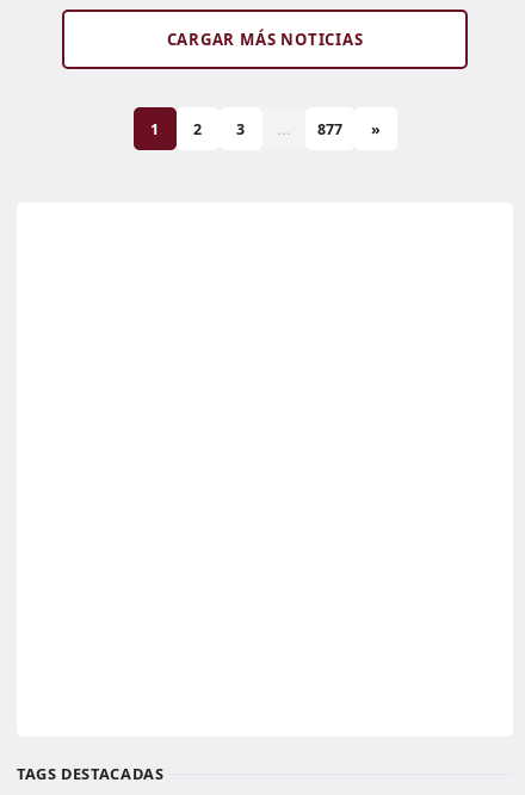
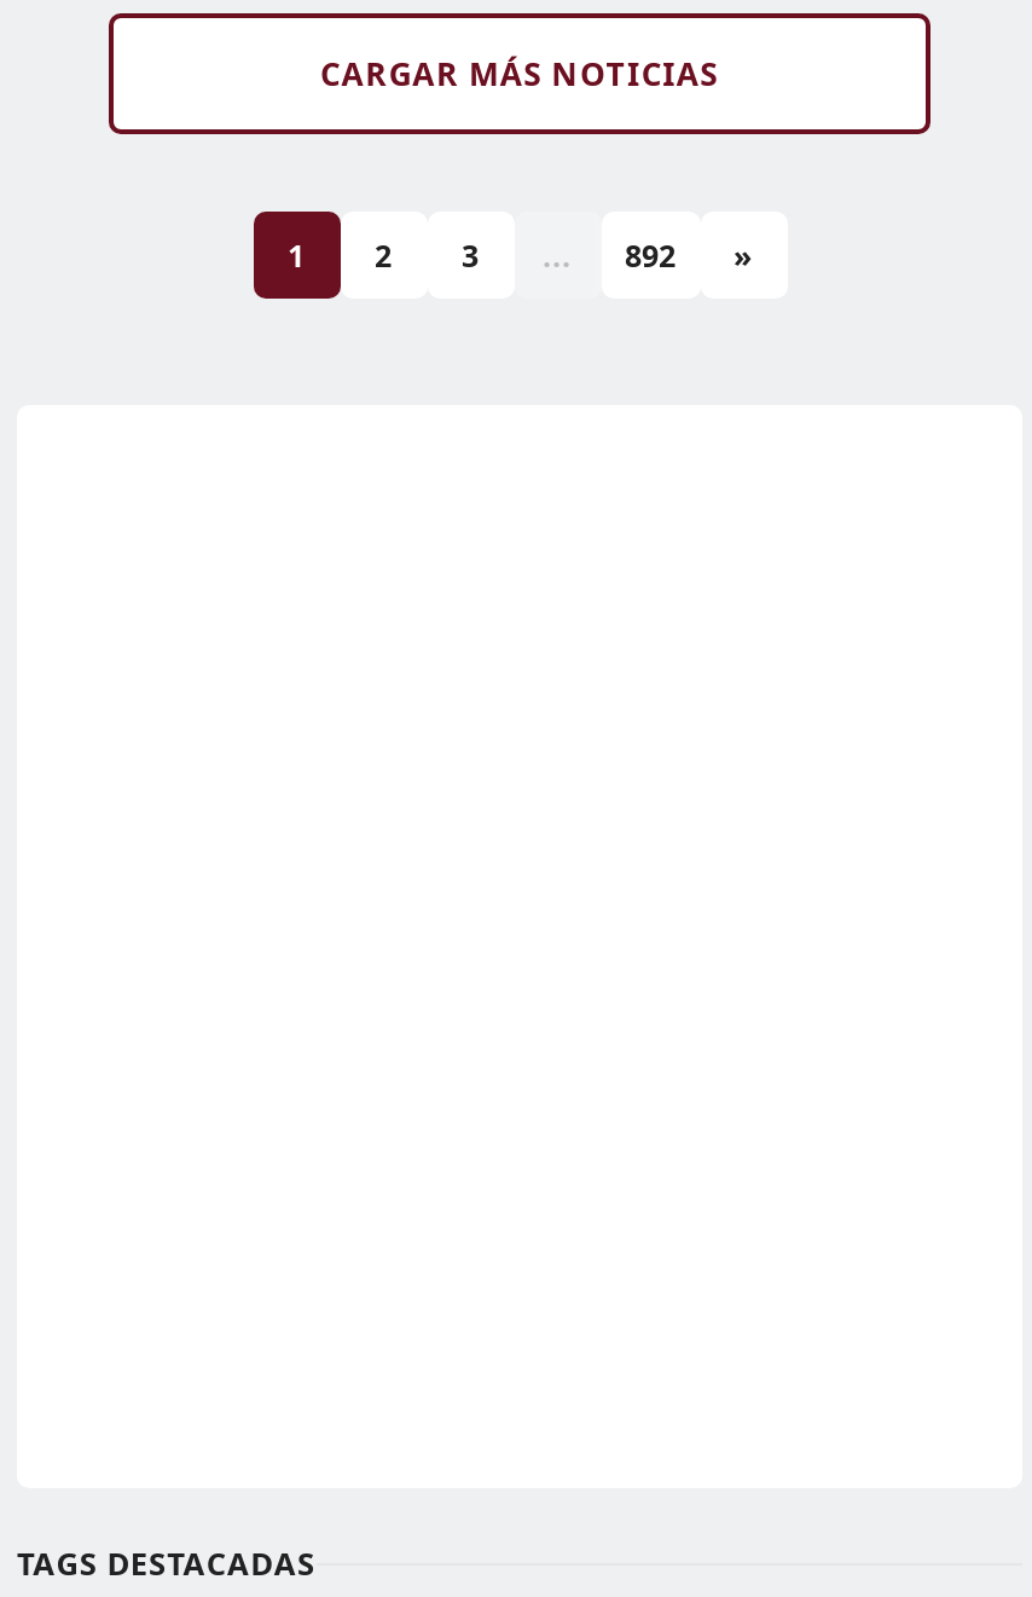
[317,119,342,139] 877 -> [625,235,676,276] 892

